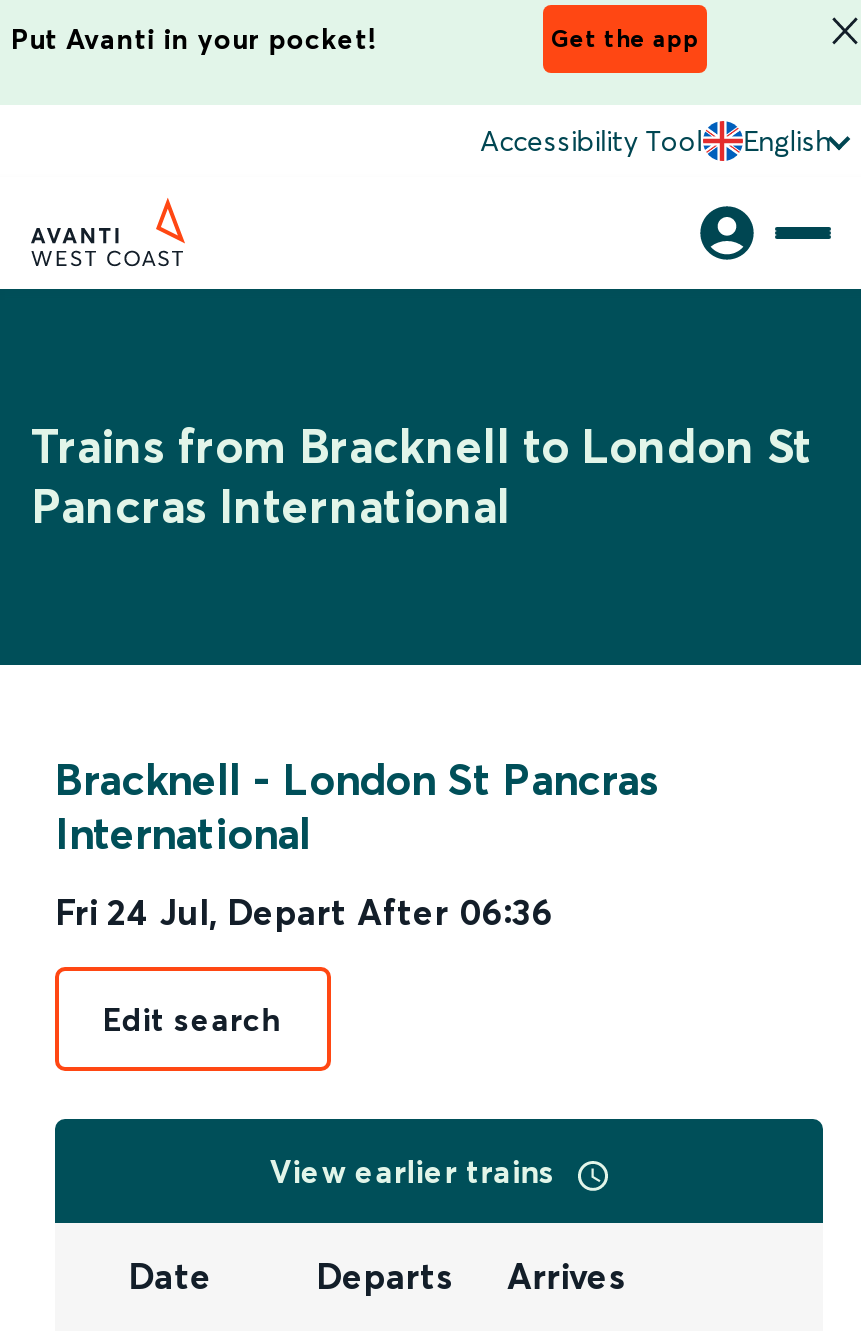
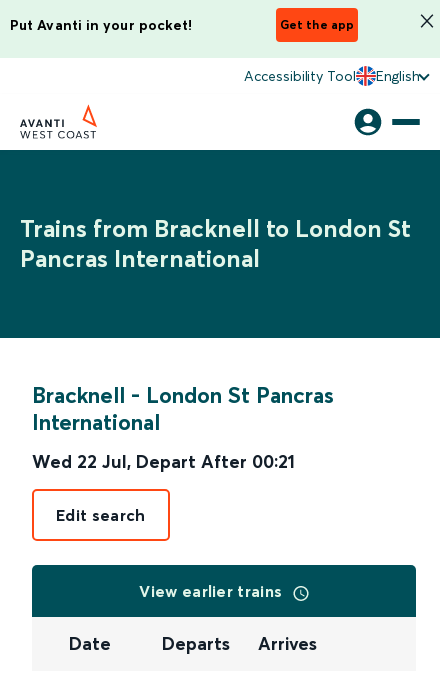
[55,889,553,935] Fri 24 Jul, Depart After 06:36 -> [32,450,295,473] Wed 22 Jul, Depart After 00:21

